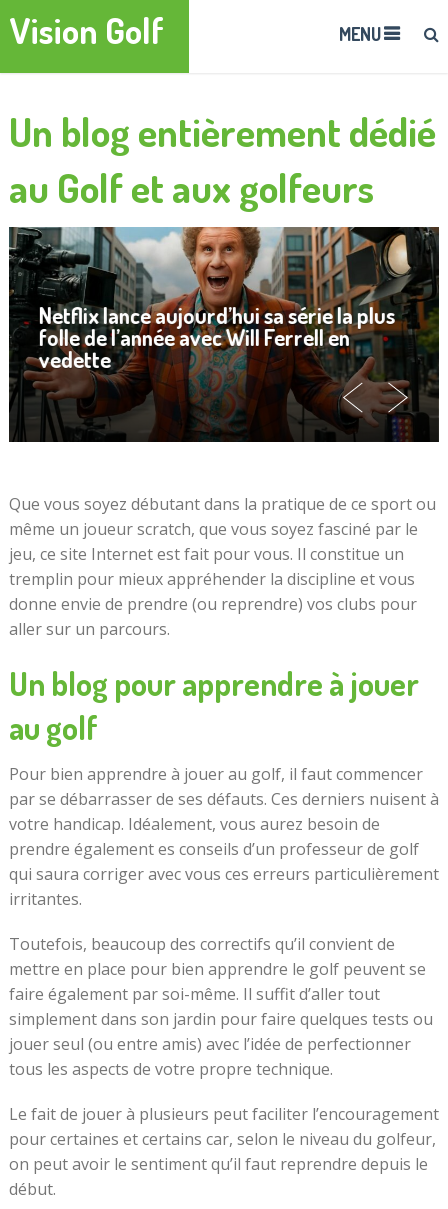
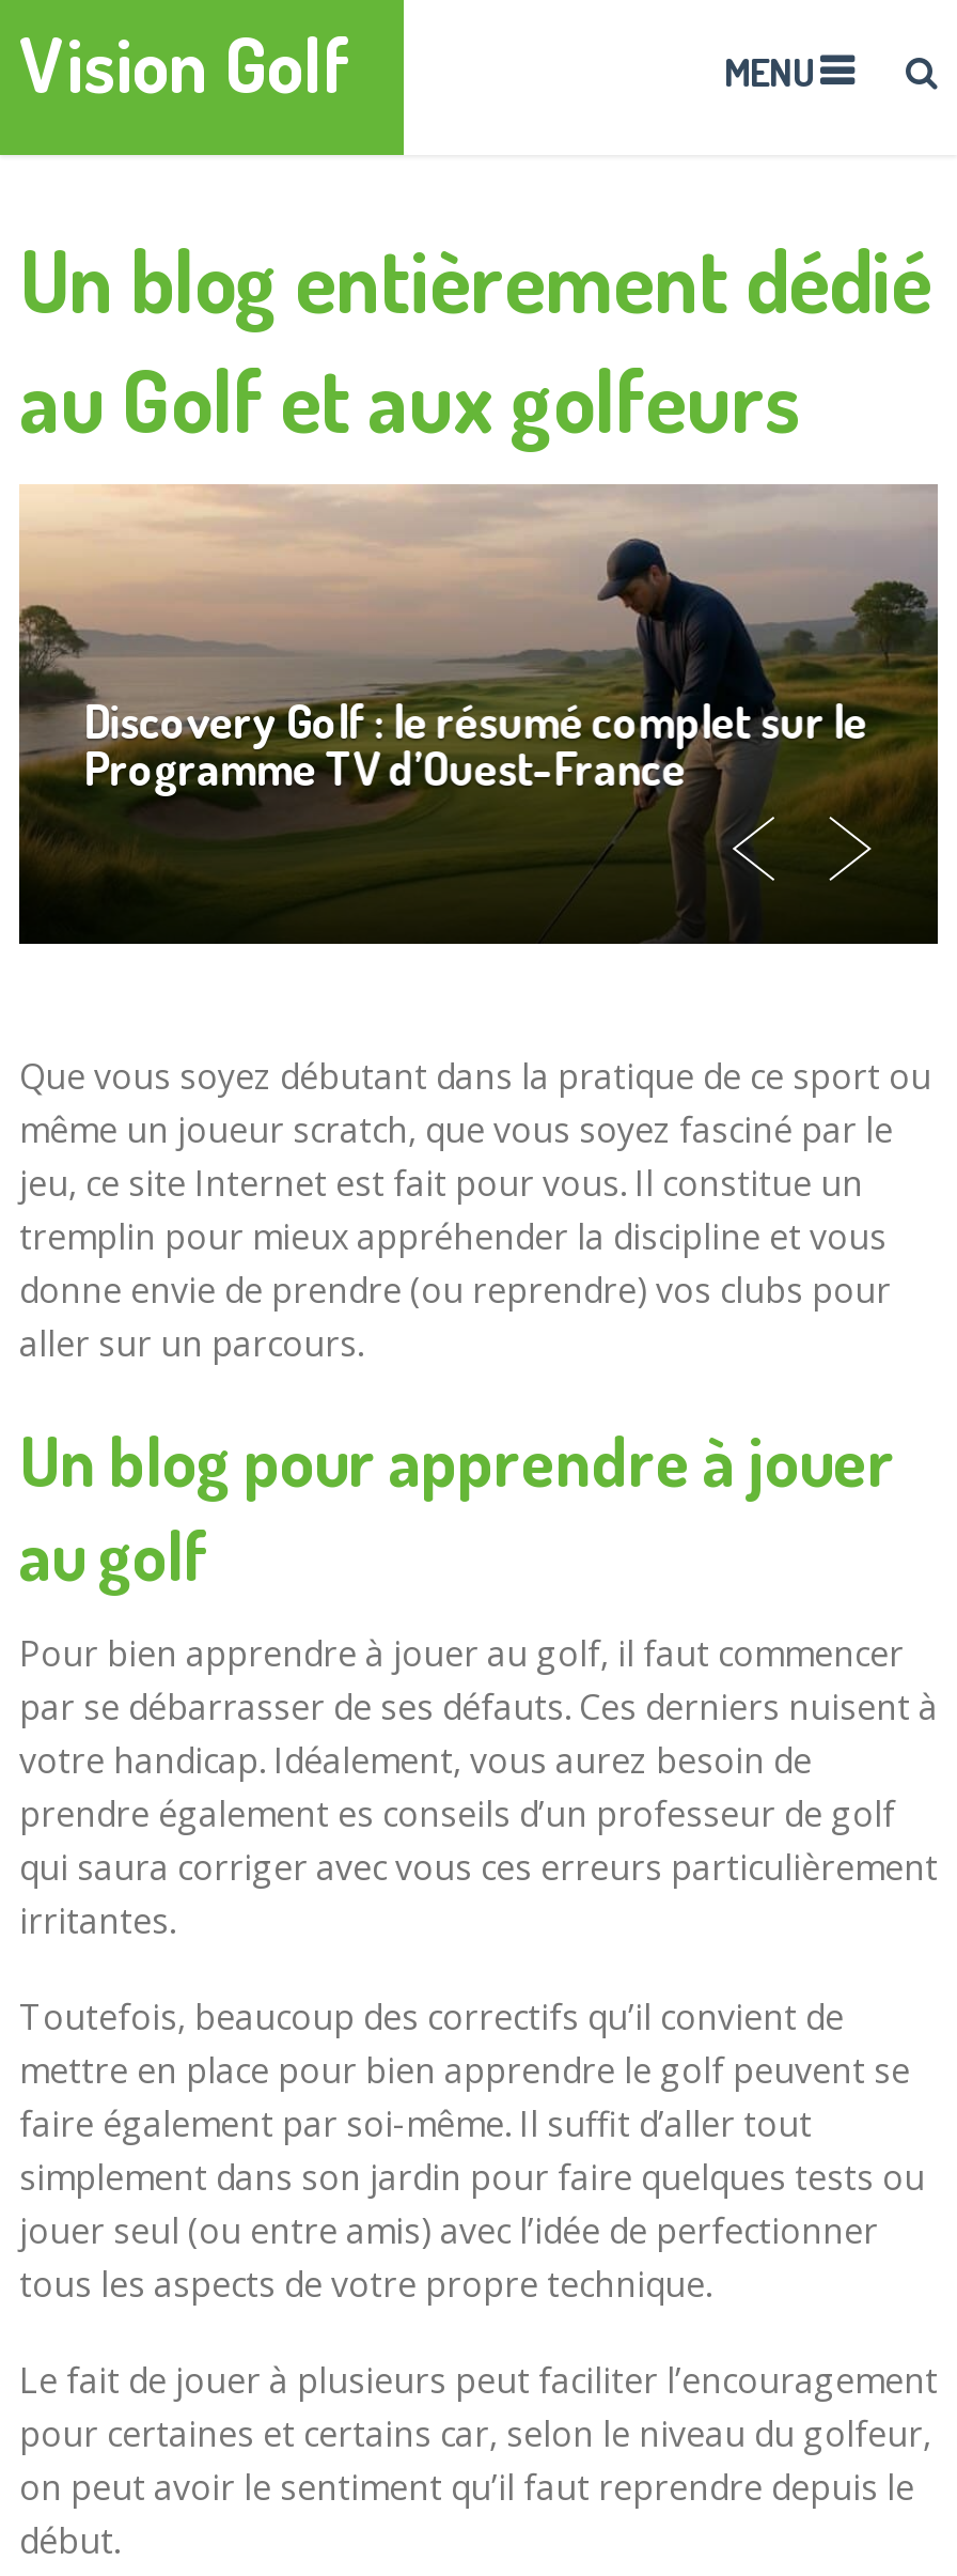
[8,226,439,441] [image] | Netflix lance aujourd’hui sa série la plus | folle de l’année avec Will Ferrell en | vedette -> [17,484,938,940] [image] | Discovery Golf : le résumé complet sur le | Programme TV d’Ouest-France

